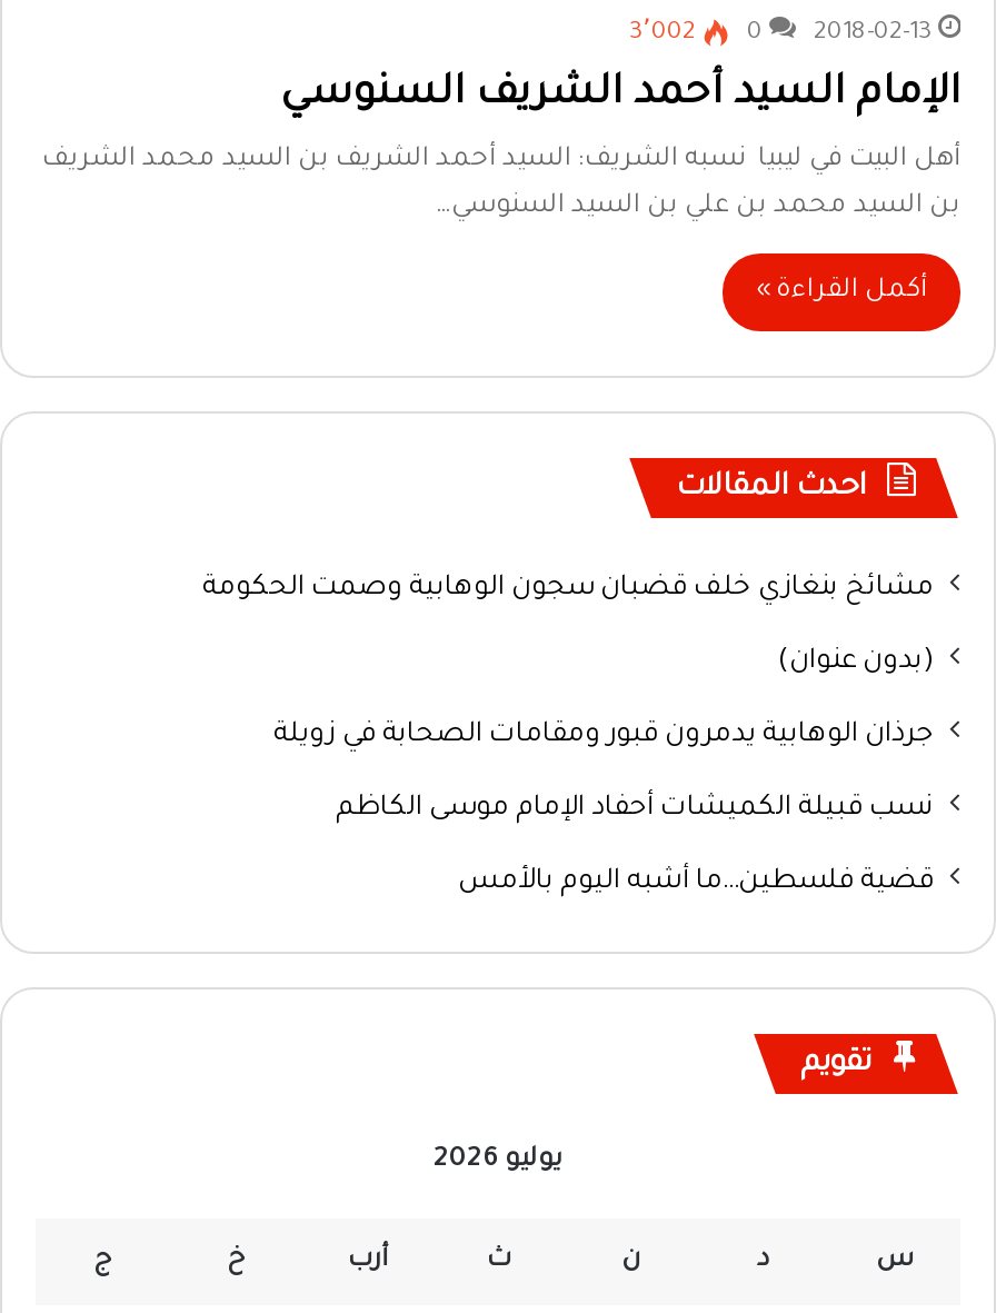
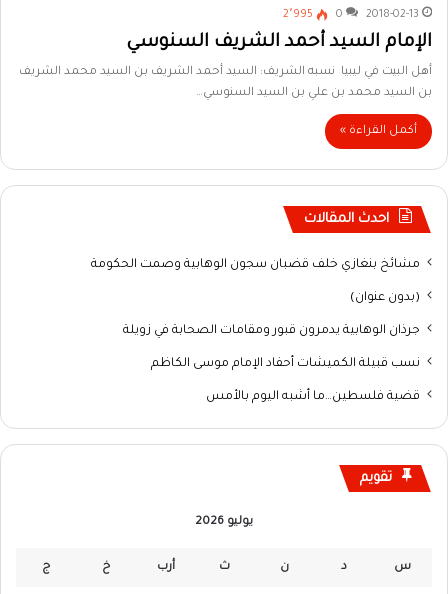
[629,20,932,47] 3٬002 0 2018-02-13 -> [283,8,419,20] 2٬995 0 2018-02-13

